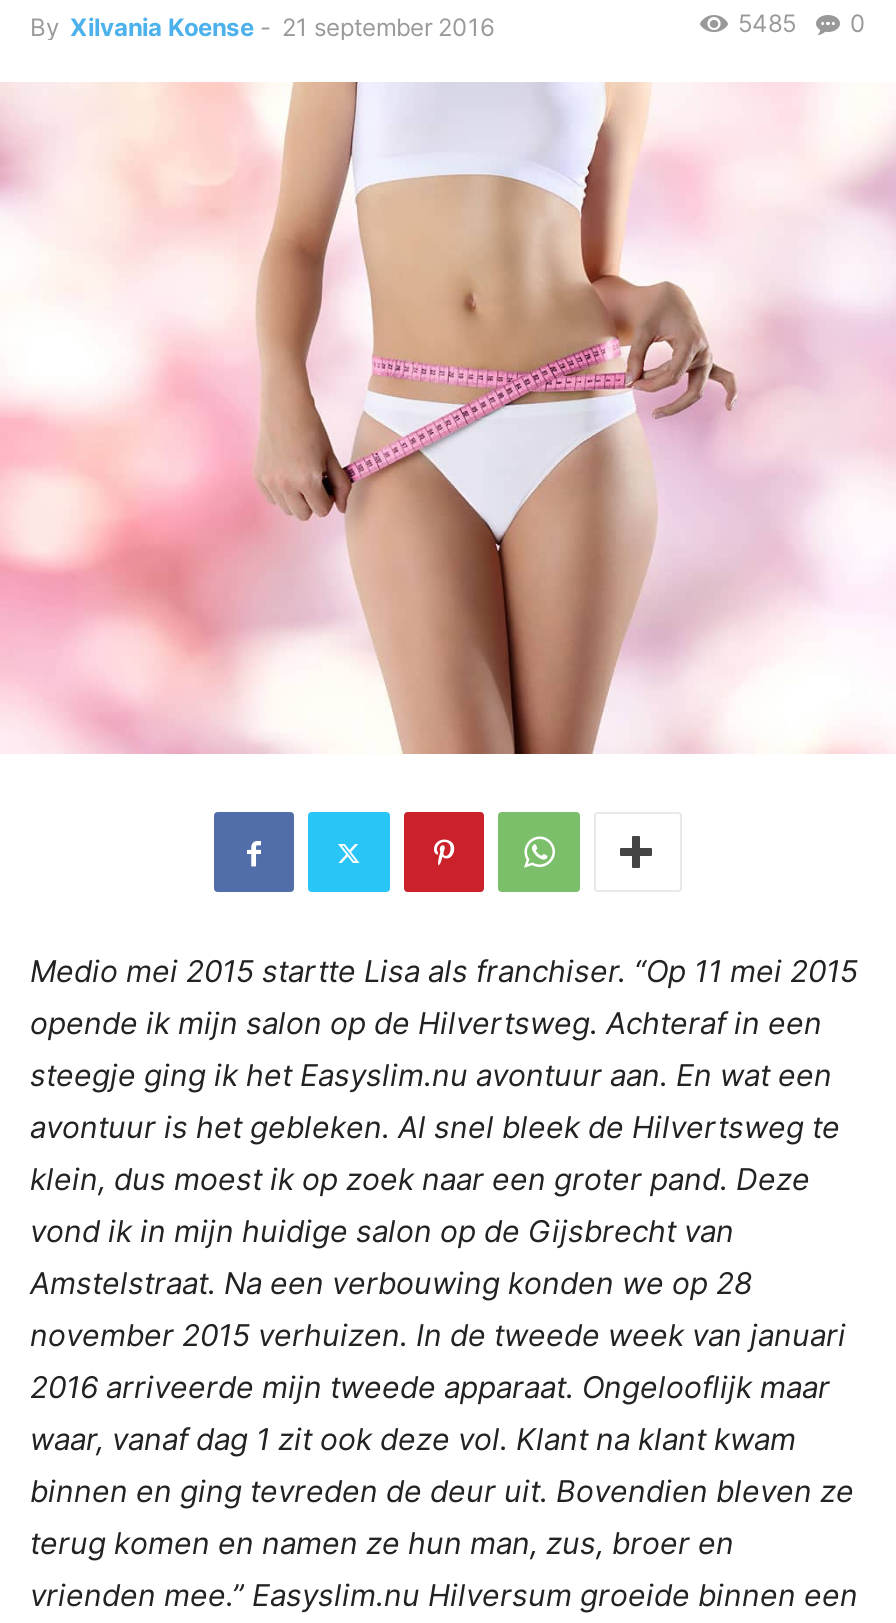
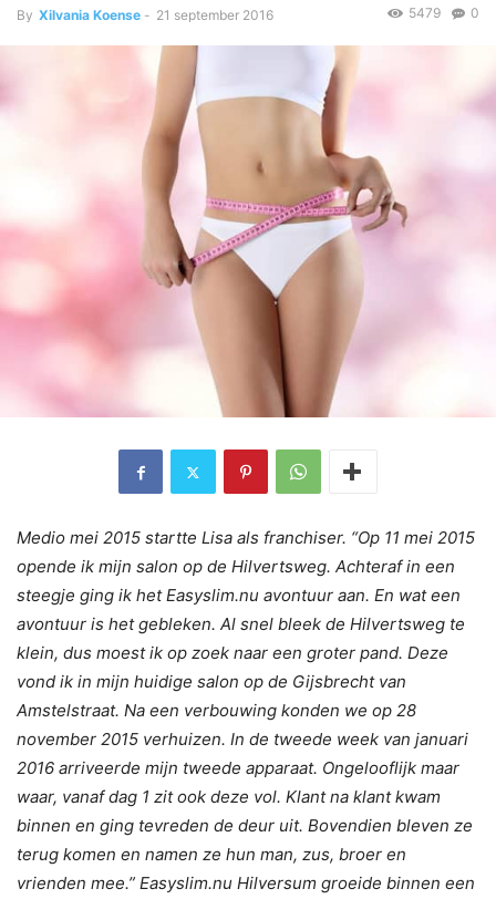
[738,8,866,38] 5485 0 -> [409,4,479,21] 5479 0

